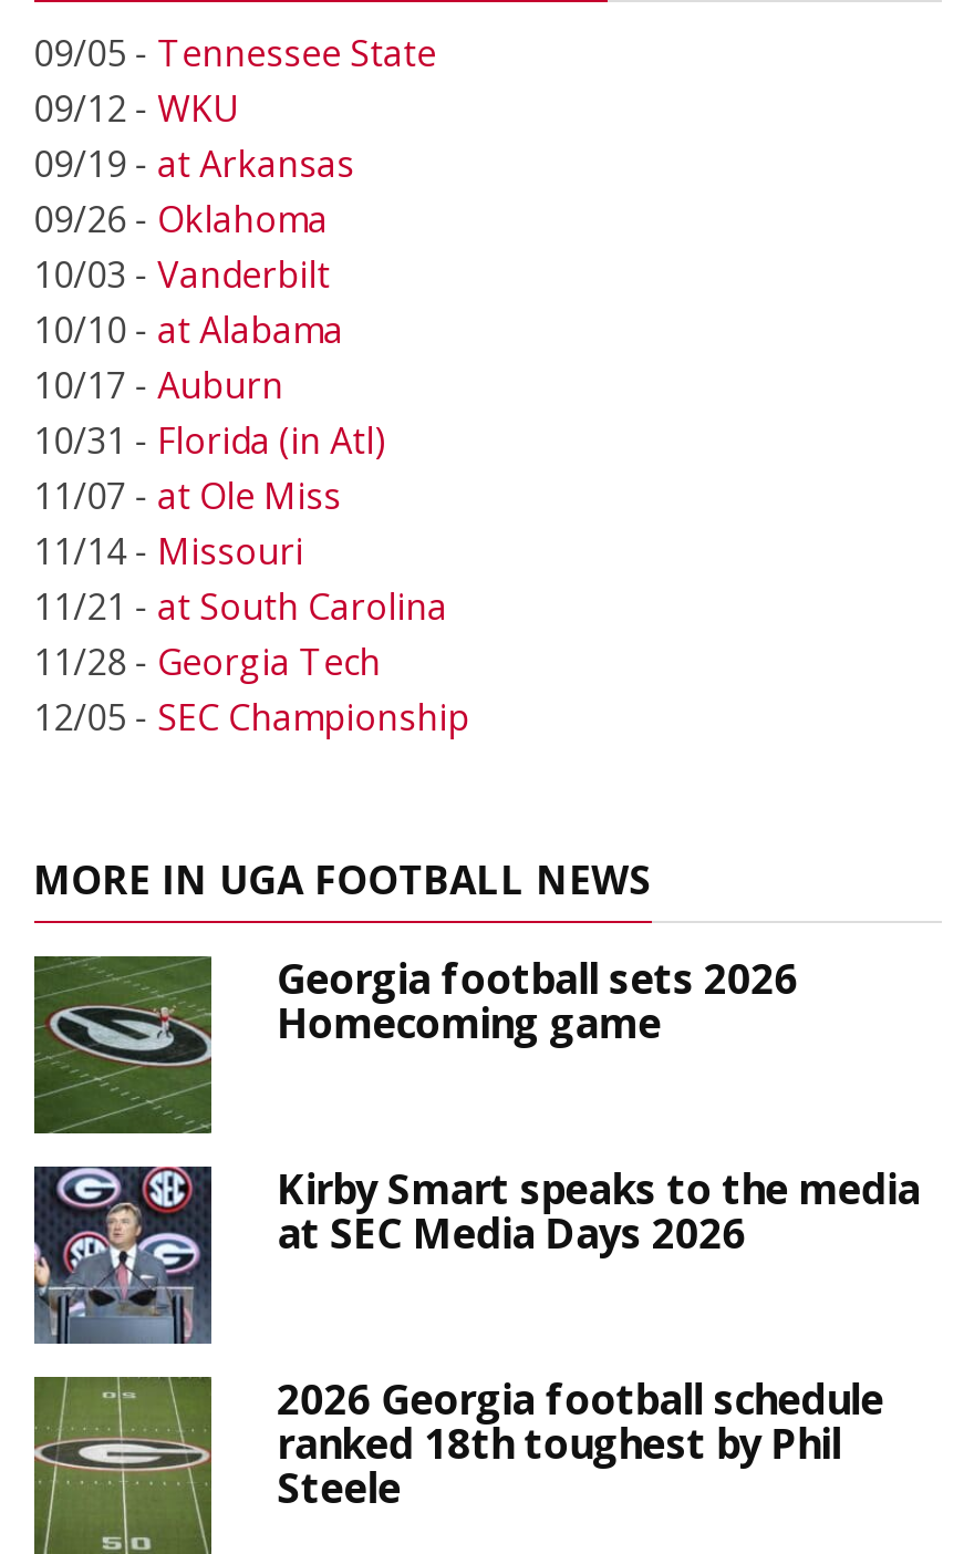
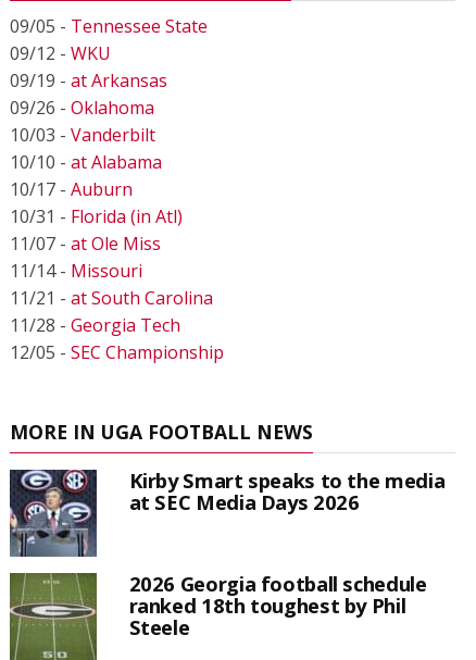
[32,949,798,1136] [image] | Georgia football sets 2026 | Homecoming game -> none

